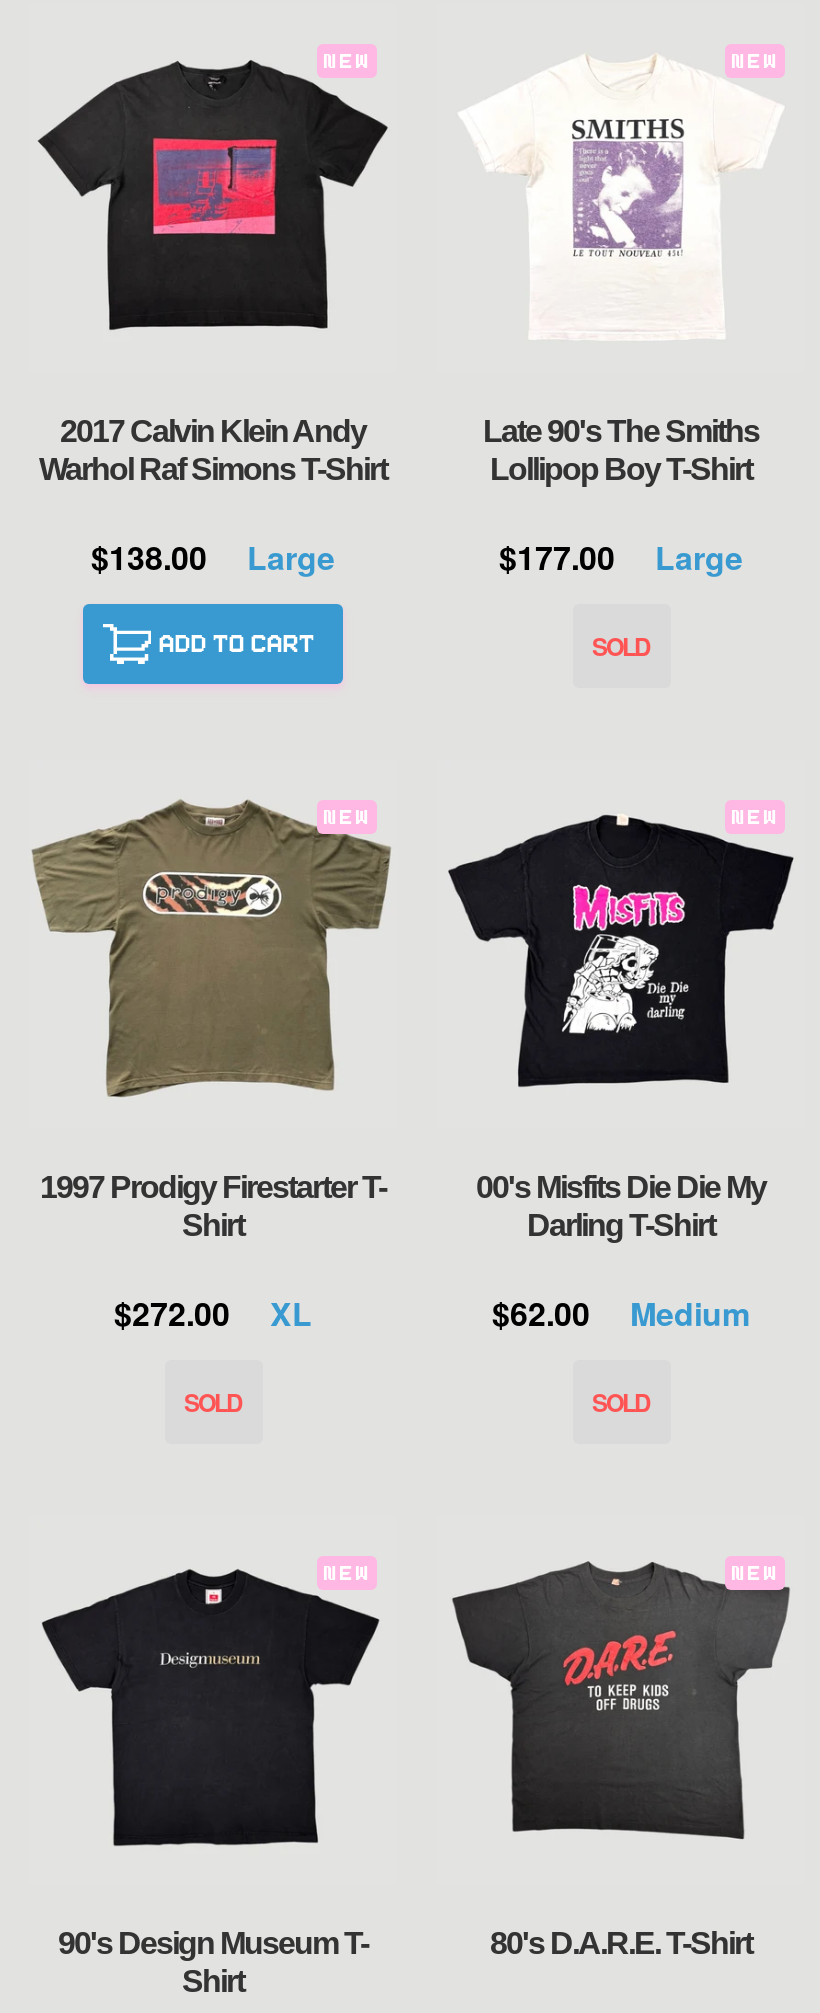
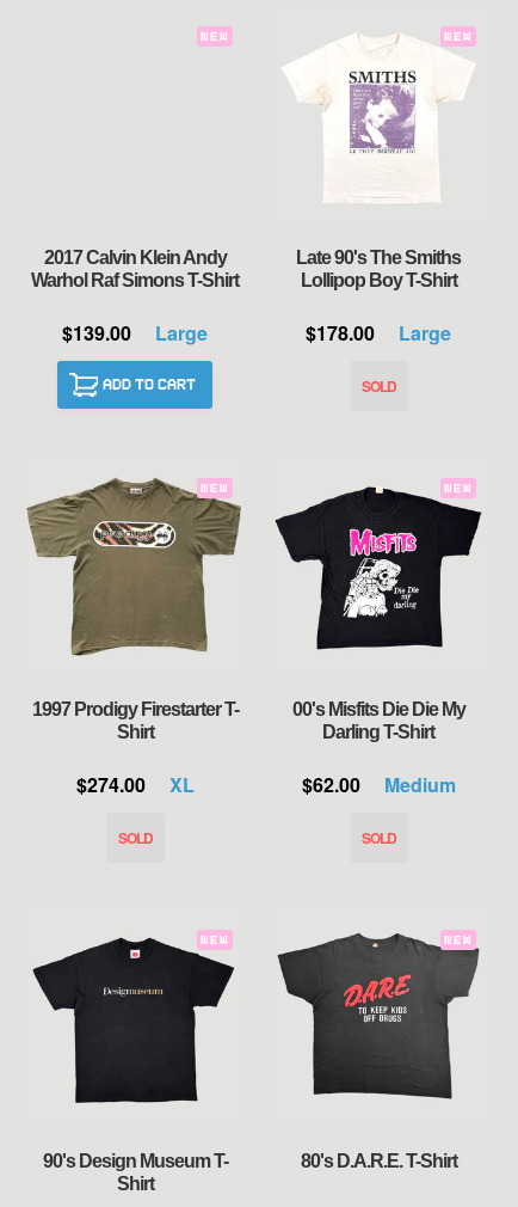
[37,58,389,332] [image] -> none
[91,534,335,580] $138.00 Large -> [62,319,208,347] $139.00 Large
[499,534,743,580] $177.00 Large -> [306,319,451,347] $178.00 Large
[114,1290,312,1336] $272.00 XL -> [76,771,194,798] $274.00 XL

